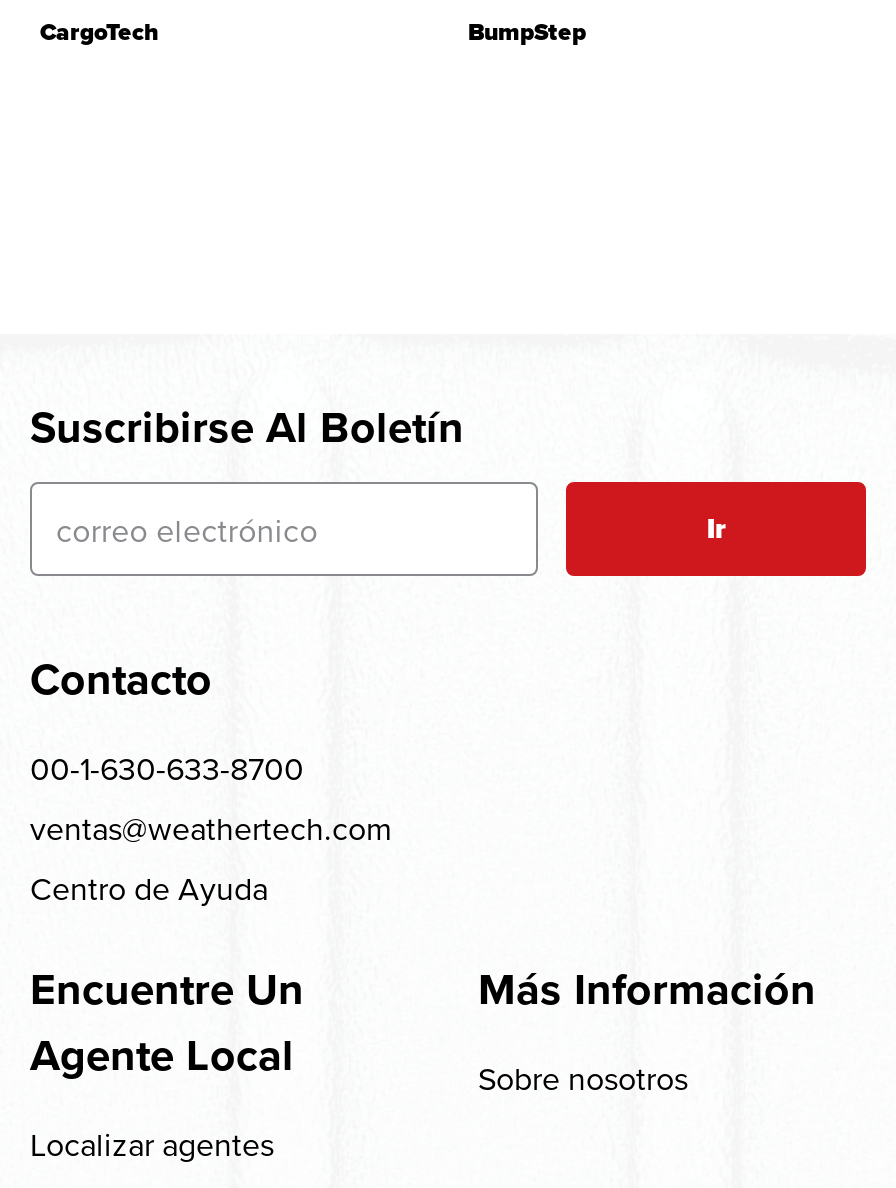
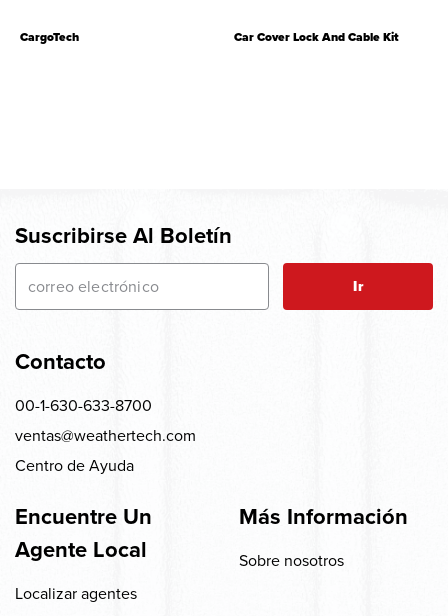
[468,15,586,51] BumpStep -> [234,28,399,46] Car Cover Lock And Cable Kit

